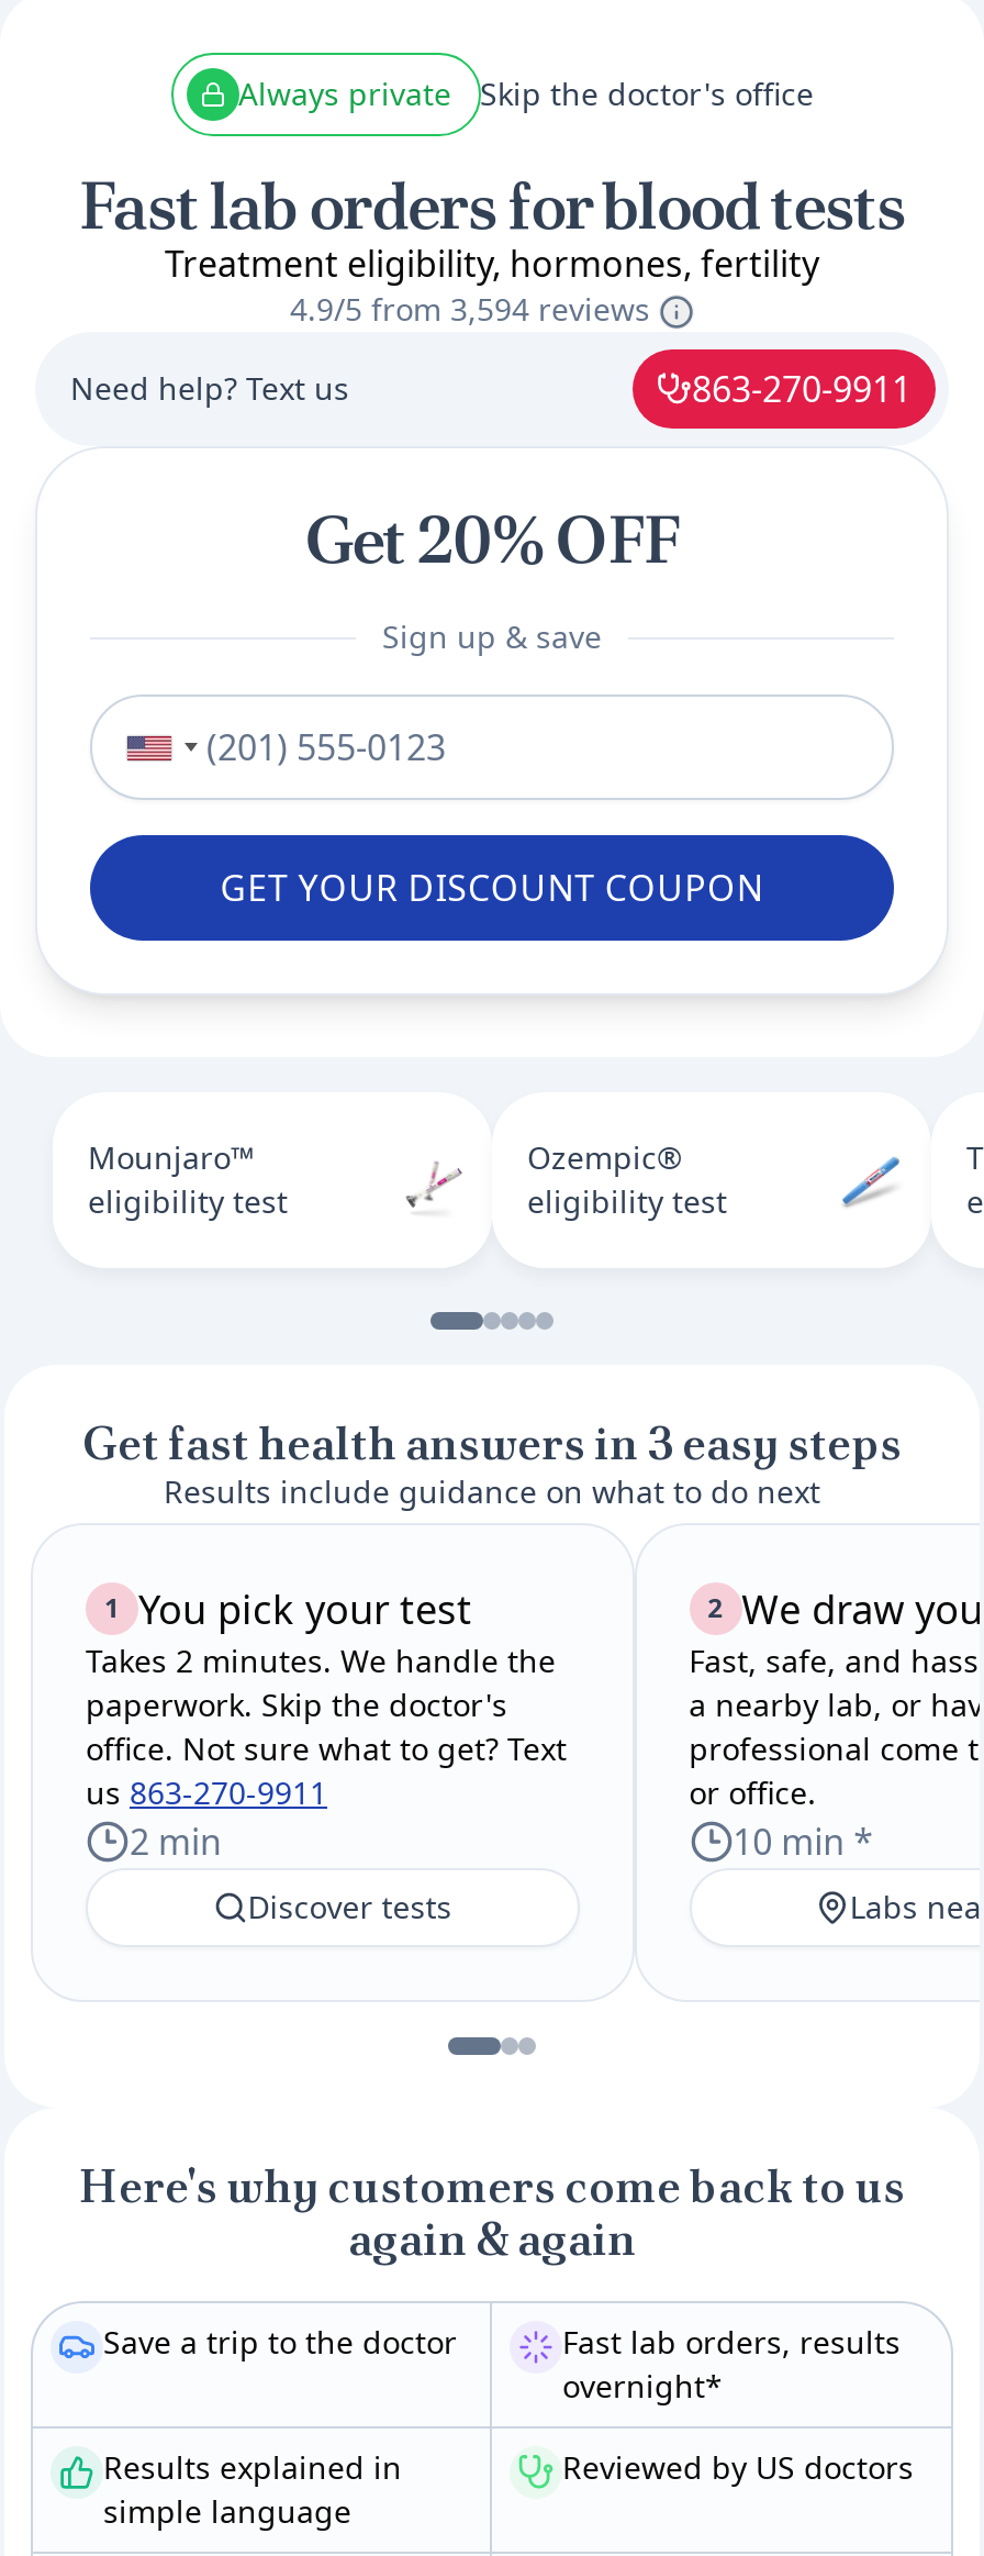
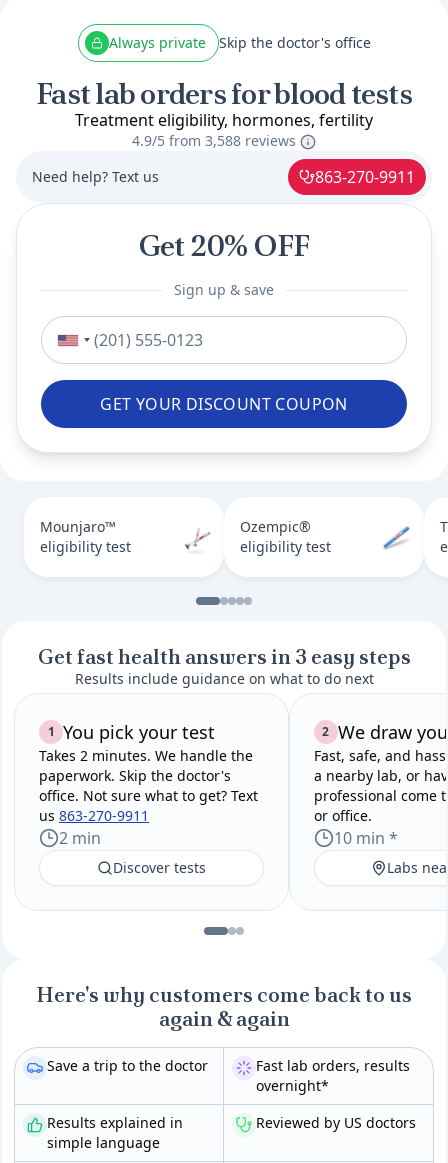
[290,288,659,330] 4.9/5 from 3,594 reviews -> [132,131,300,150] 4.9/5 from 3,588 reviews

